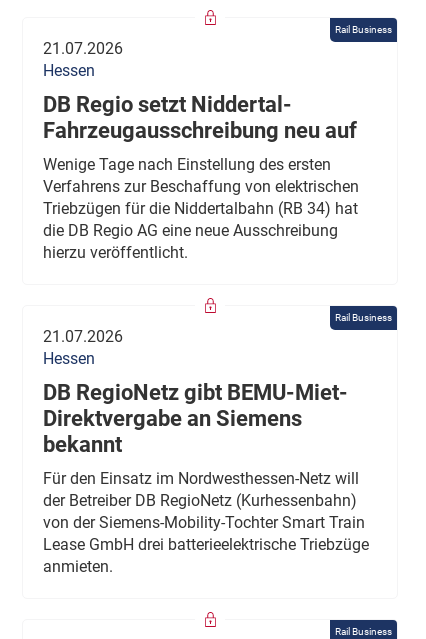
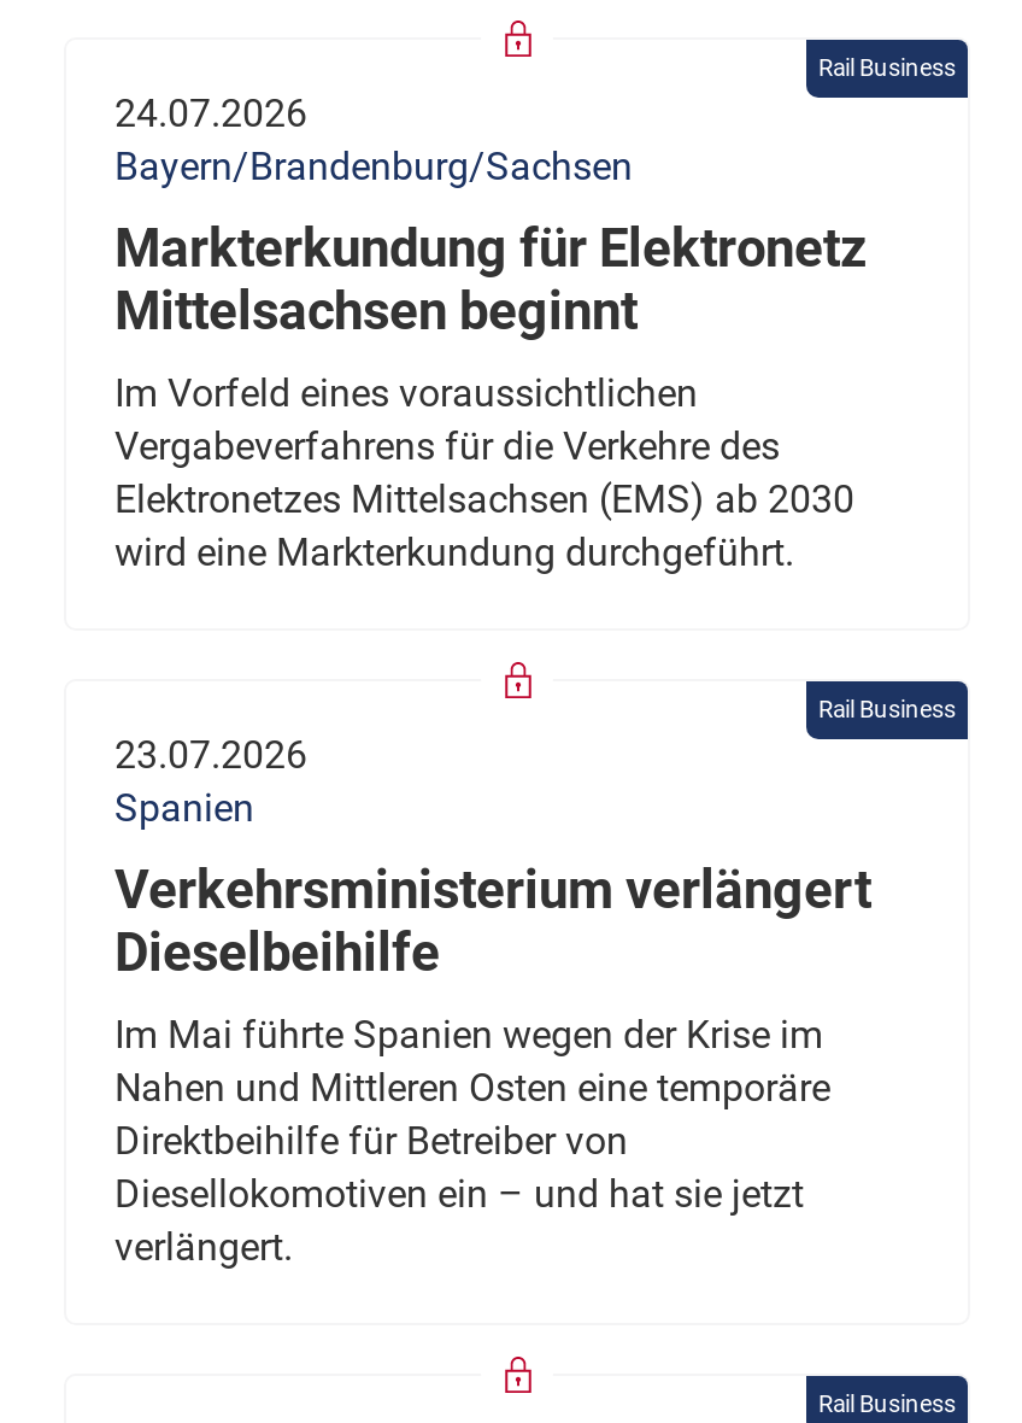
[43,38,123,79] 21.07.2026 | Hessen -> [114,90,633,189] 24.07.2026 | Bayern/Brandenburg/Sachsen
[43,91,357,142] DB Regio setzt Niddertal- | Fahrzeugausschreibung neu auf -> [114,218,867,341] Markterkundung für Elektronetz | Mittelsachsen beginnt
[43,154,359,261] Wenige Tage nach Einstellung des ersten | Verfahrens zur Beschaffung von elektrischen | Triebzügen für die Niddertalbahn (RB 34) hat | die DB Regio AG eine neue Ausschreibung | hierzu veröffentlicht. -> [114,370,854,575] Im Vorfeld eines voraussichtlichen | Vergabeverfahrens für die Verkehre des | Elektronetzes Mittelsachsen (EMS) ab 2030 | wird eine Markterkundung durchgeführt.
[43,326,123,367] 21.07.2026 | Hessen -> [114,732,307,831] 23.07.2026 | Spanien
[43,379,348,456] DB RegioNetz gibt BEMU-Miet- | Direktvergabe an Siemens | bekannt -> [114,860,871,983] Verkehrsministerium verlängert | Dieselbeihilfe
[43,468,369,575] Für den Einsatz im Nordwesthessen-Netz will | der Betreiber DB RegioNetz (Kurhessenbahn) | von der Siemens-Mobility-Tochter Smart Train | Lease GmbH drei batterieelektrische Triebzüge | anmieten. -> [114,1012,830,1270] Im Mai führte Spanien wegen der Krise im | Nahen und Mittleren Osten eine temporäre | Direktbeihilfe für Betreiber von | Diesellokomotiven ein – und hat sie jetzt | verlängert.

